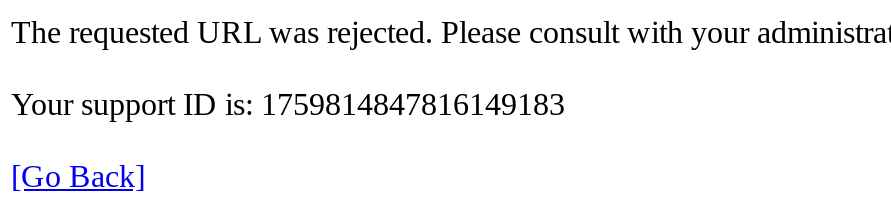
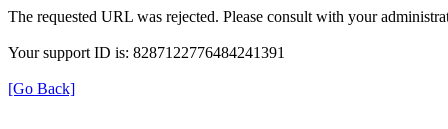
[11,87,565,121] Your support ID is: 1759814847816149183 -> [8,44,285,61] Your support ID is: 8287122776484241391

